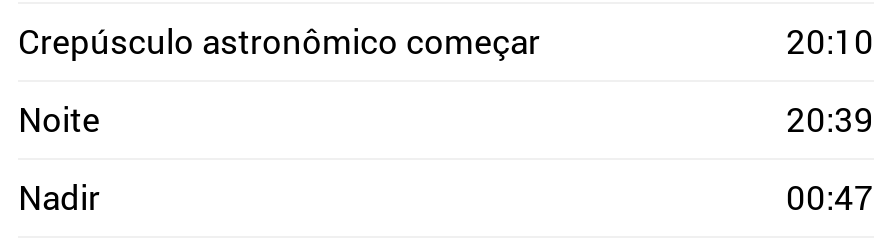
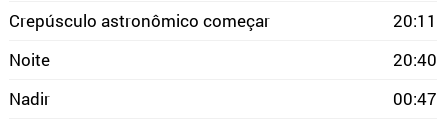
[786,18,874,64] 20:10 -> [393,9,437,32] 20:11
[786,96,874,142] 20:39 -> [393,48,437,71] 20:40

